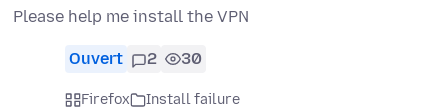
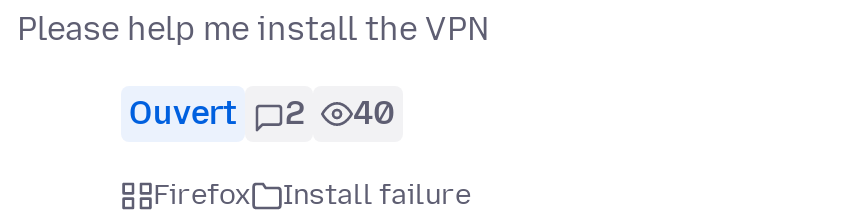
[69,49,202,68] Ouvert 2 30 -> [129,95,395,133] Ouvert 2 40

